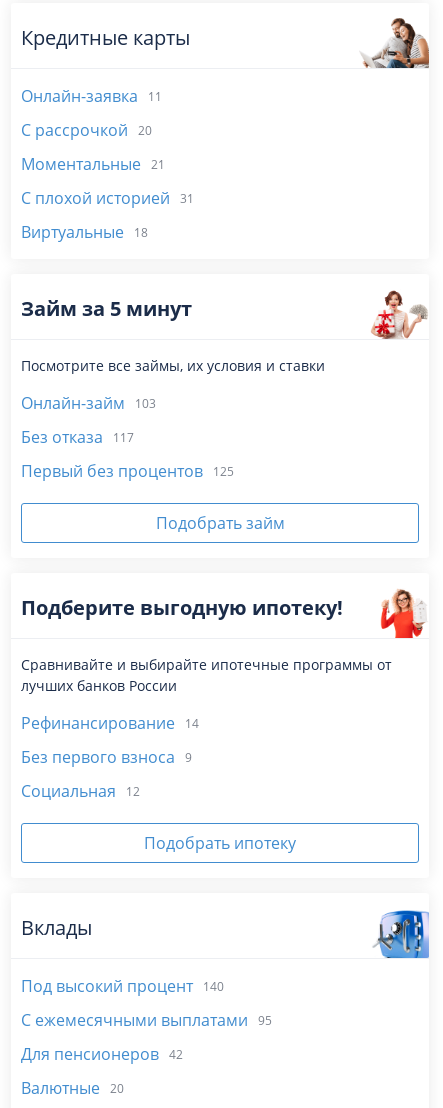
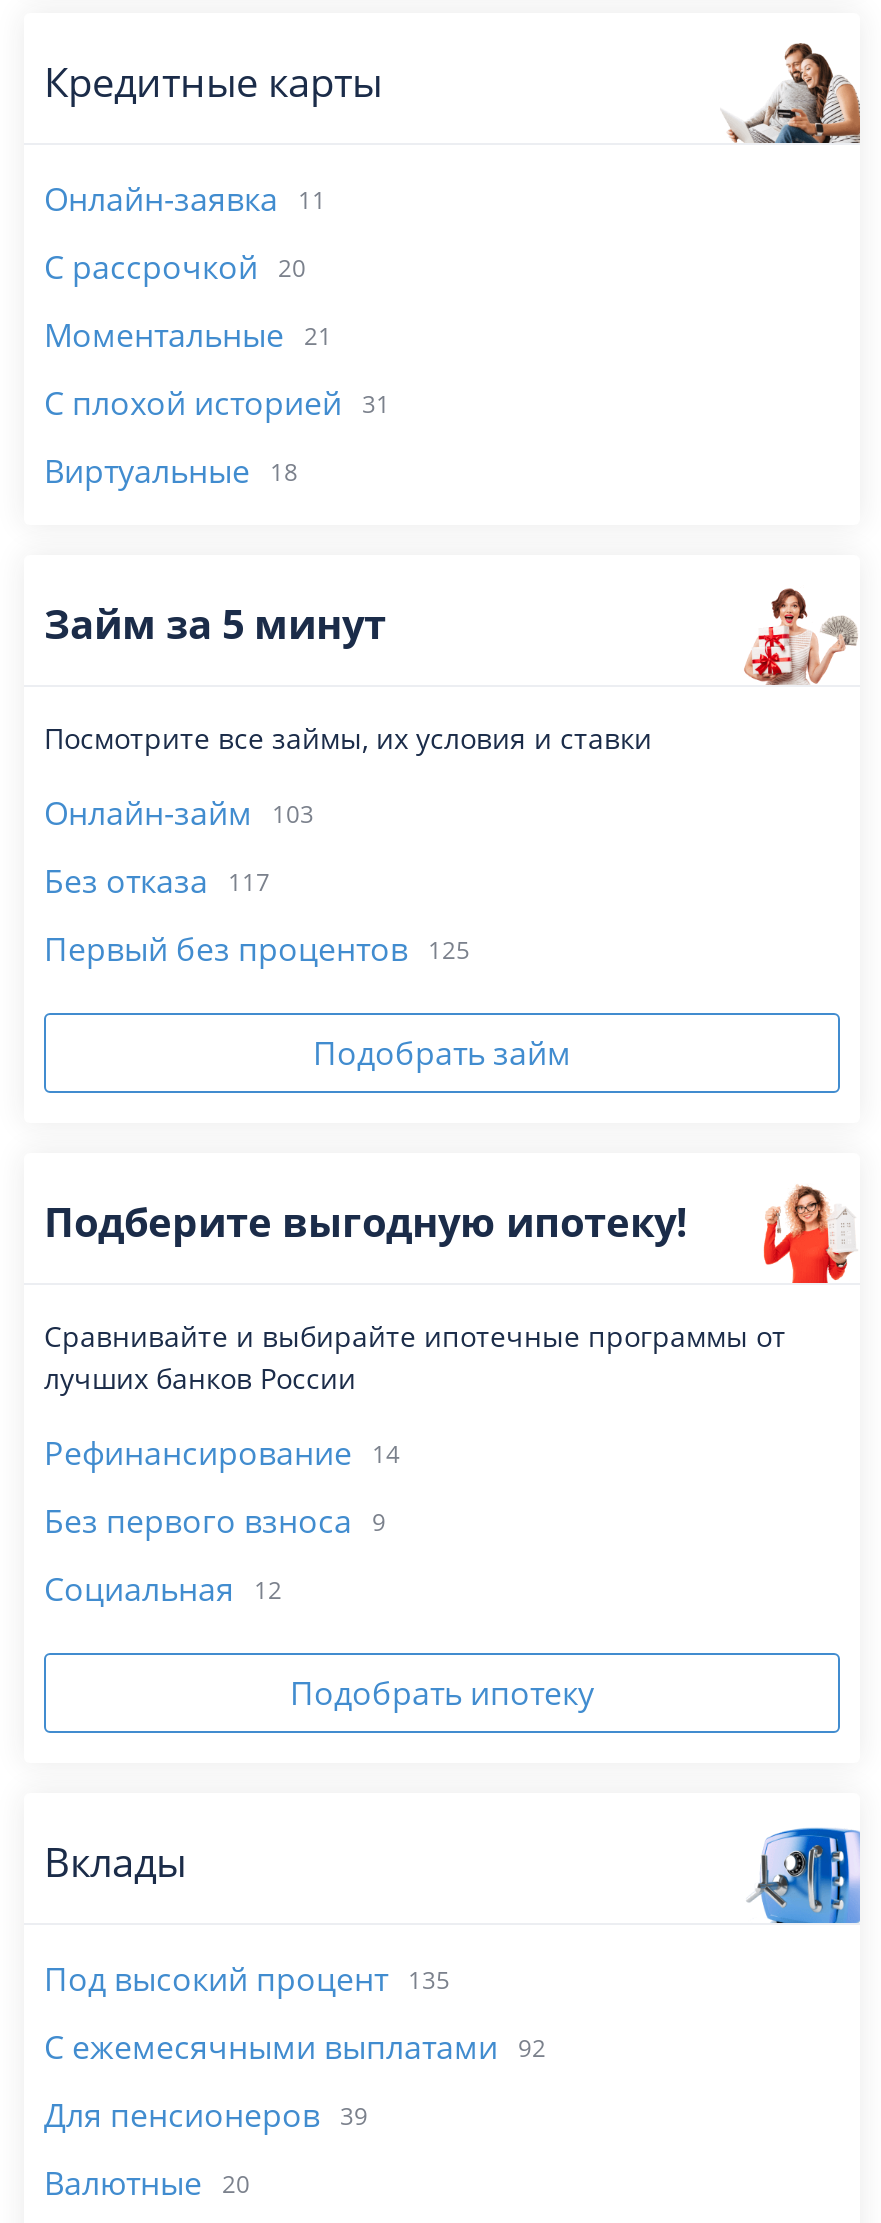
[21,975,224,997] Под высокий процент 140 -> [44,1957,450,2001] Под высокий процент 135
[21,1009,272,1031] С ежемесячными выплатами 95 -> [44,2025,546,2069] С ежемесячными выплатами 92
[21,1043,183,1065] Для пенсионеров 42 -> [44,2093,368,2137] Для пенсионеров 39

